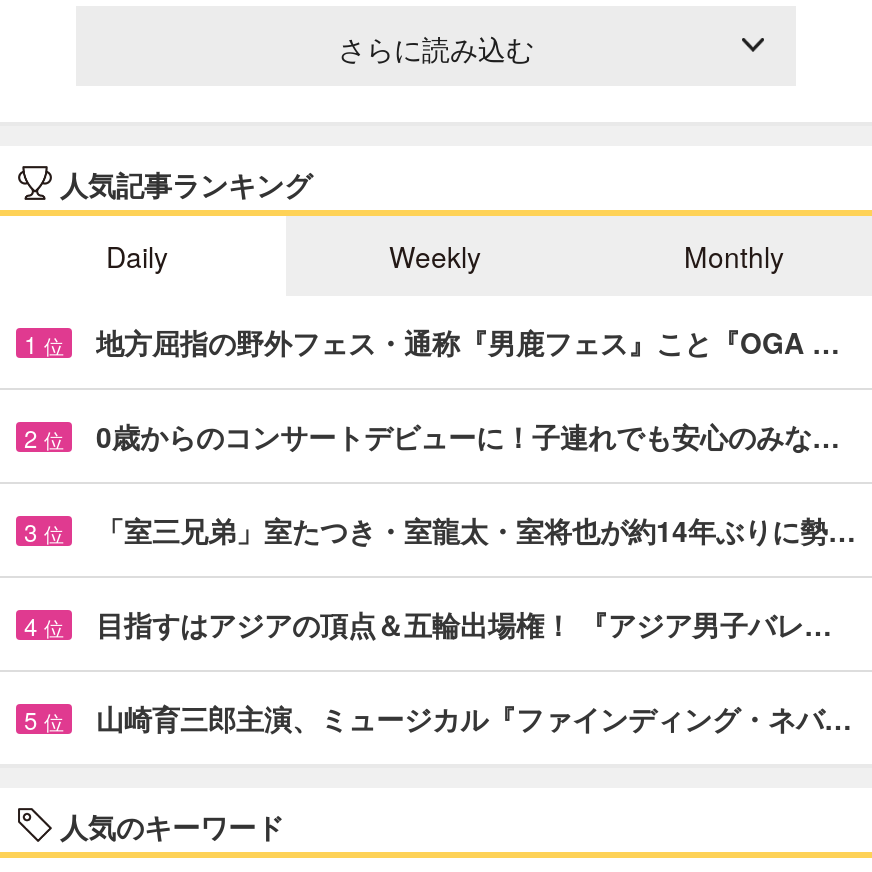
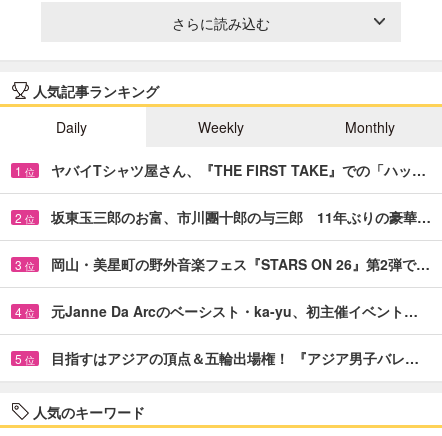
[96,322,840,362] 地方屈指の野外フェス・通称『男鹿フェス』こと『OGA … -> [51,160,426,180] ヤバイTシャツ屋さん、『THE FIRST TAKE』での「ハッ…
[96,416,840,456] 0歳からのコンサートデビューに！子連れでも安心のみな… -> [51,207,431,227] 坂東玉三郎のお富、市川團十郎の与三郎 11年ぶりの豪華…
[96,510,856,550] 「室三兄弟」室たつき・室龍太・室将也が約14年ぶりに勢… -> [51,254,430,274] 岡山・美星町の野外音楽フェス『STARS ON 26』第2弾で…
none -> [51,301,418,321] 元Janne Da Arcのベーシスト・ka-yu、初主催イベント…
moved [96,604,832,644] -> [51,348,419,368]: 目指すはアジアの頂点＆五輪出場権！ 『アジア男子バレ…
[96,698,852,738] 山崎育三郎主演、ミュージカル『ファインディング・ネバ… -> none

